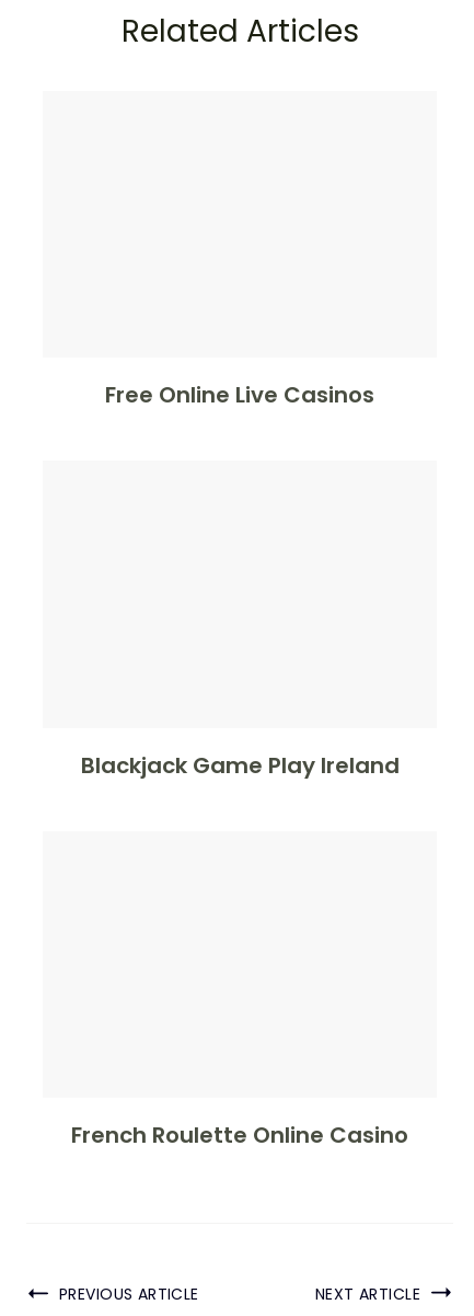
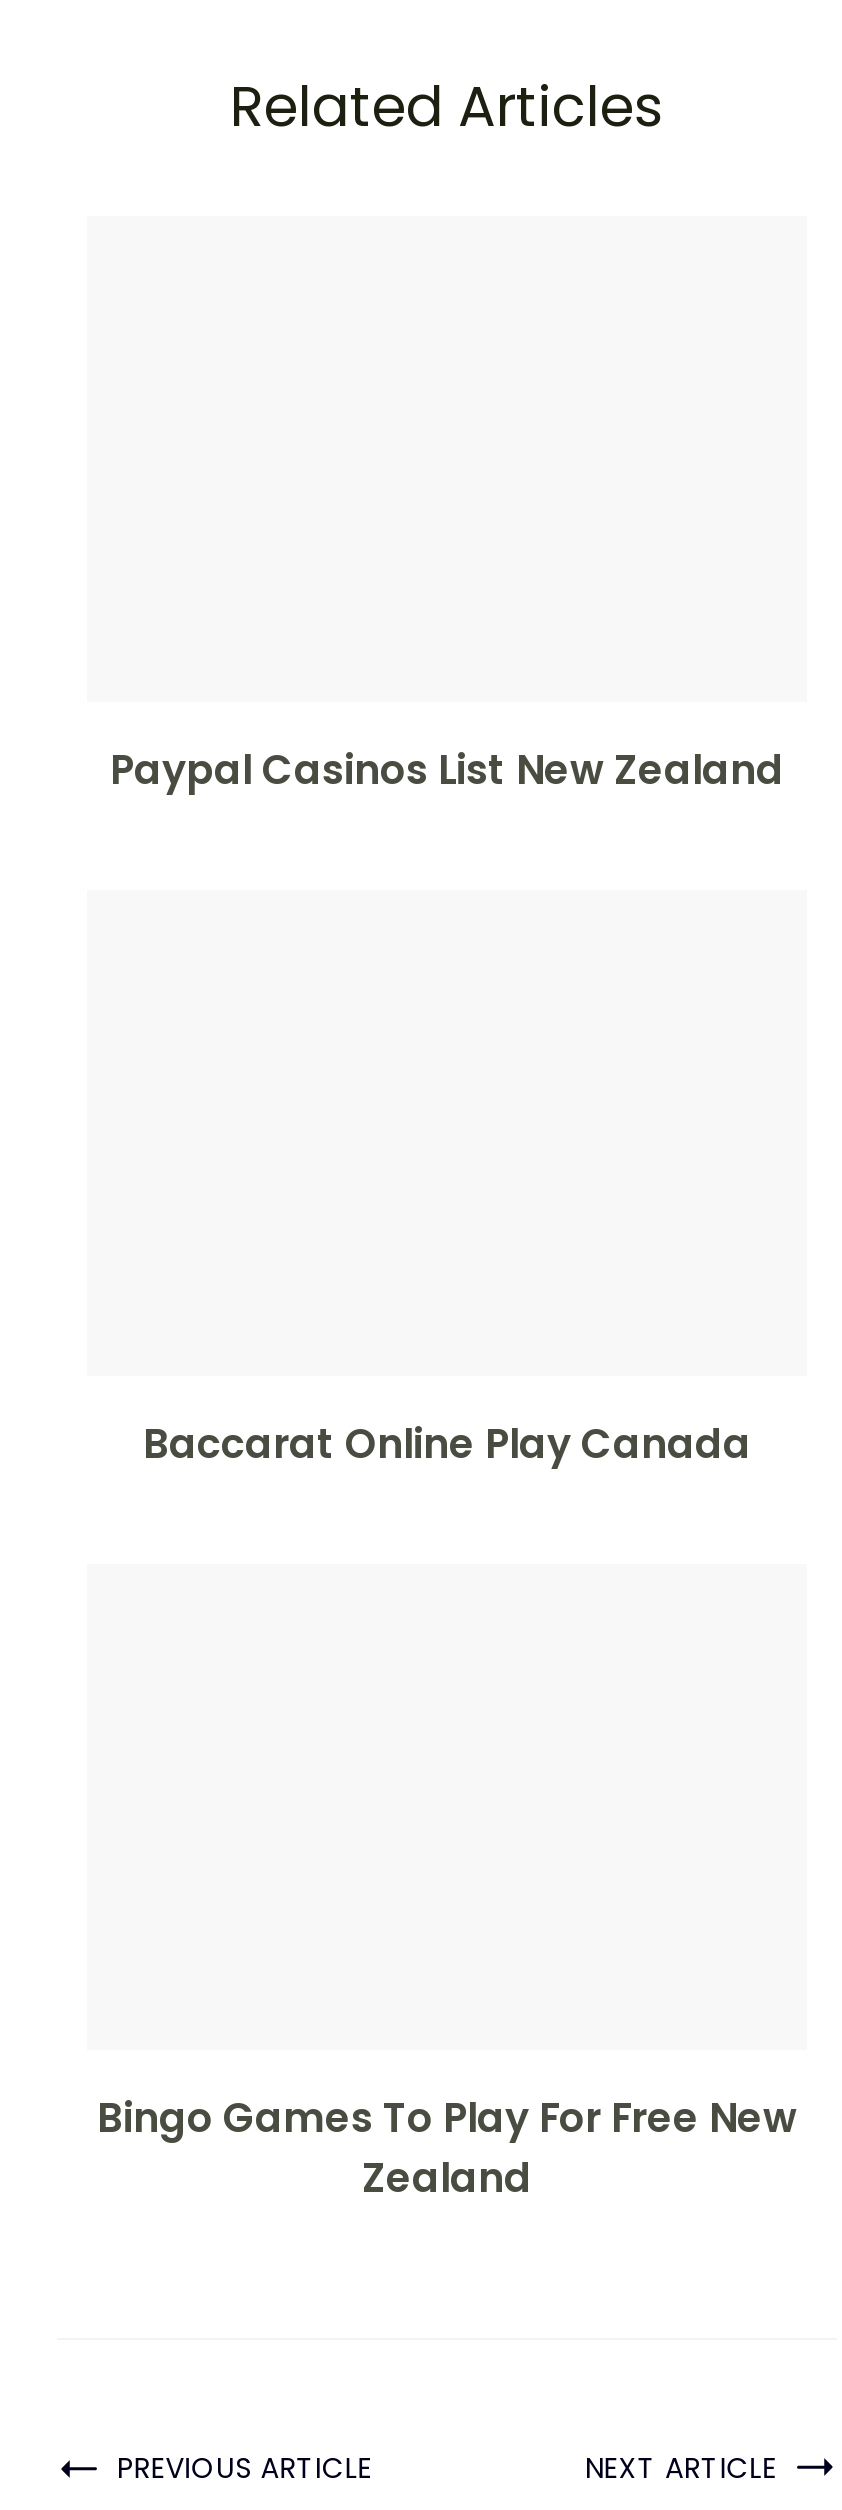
[105,380,374,411] Free Online Live Casinos -> [110,742,784,798] Paypal Casinos List New Zealand
[80,750,399,780] Blackjack Game Play Ireland -> [143,1416,751,1472] Baccarat Online Play Canada
[71,1119,408,1150] French Roulette Online Casino -> [97,2090,797,2206] Bingo Games To Play For Free New | Zealand

